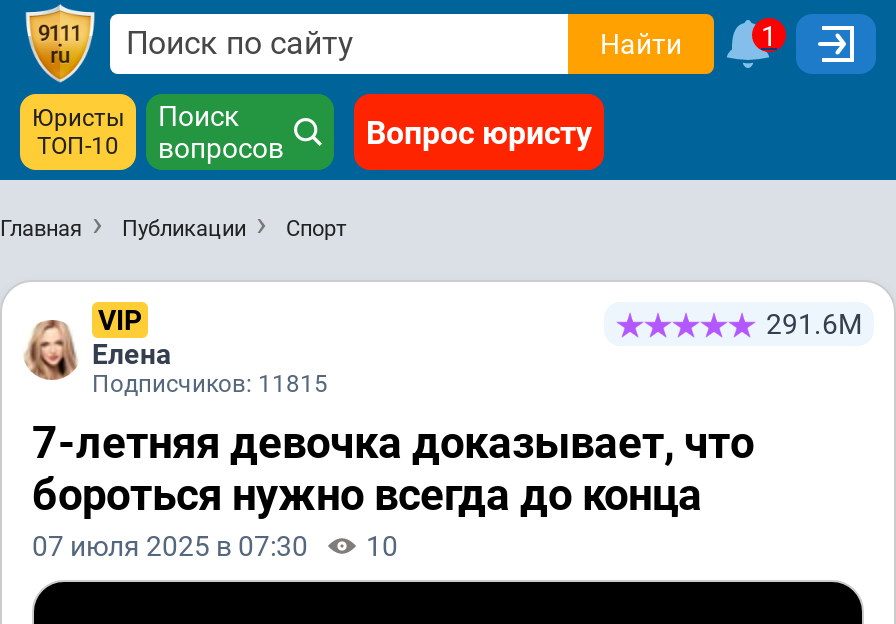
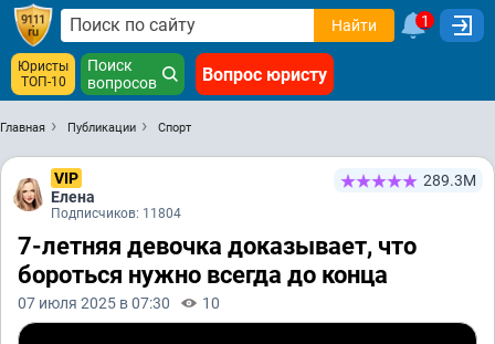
[766,308,862,340] 291.6М -> [423,171,476,189] 289.3М
[92,370,328,398] Подписчиков: 11815 -> [51,206,181,221] Подписчиков: 11804

